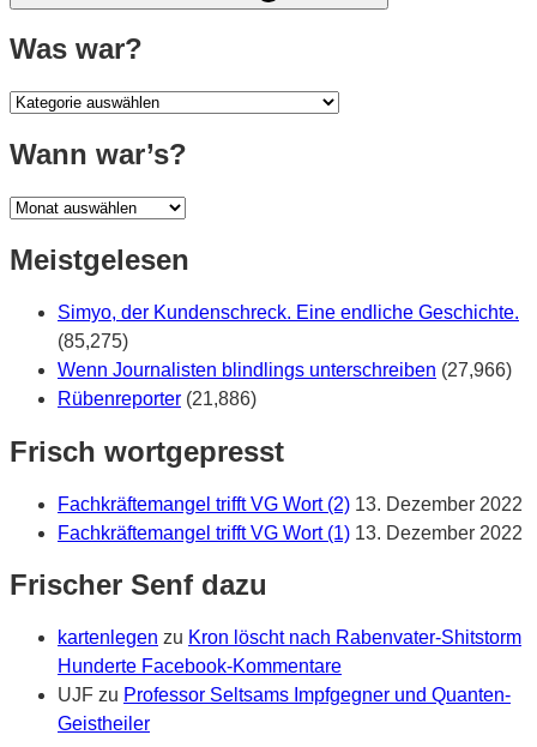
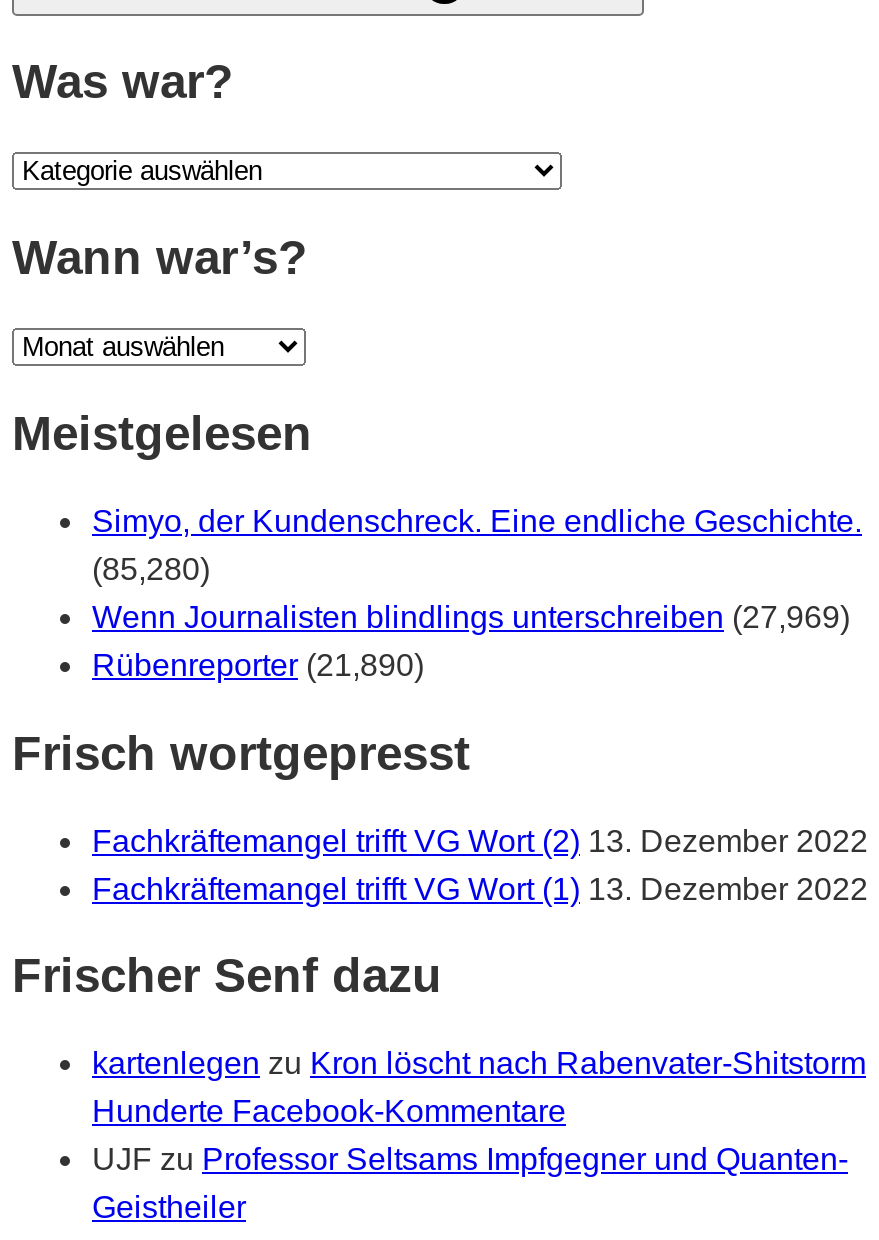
[58,331,128,351] (85,275) -> [92,551,210,585] (85,280)
[58,359,512,380] Wenn Journalisten blindlings unterschreiben (27,966) -> [92,599,850,633] Wenn Journalisten blindlings unterschreiben (27,969)
[58,388,257,409] Rübenreporter (21,886) -> [92,647,424,681] Rübenreporter (21,890)

